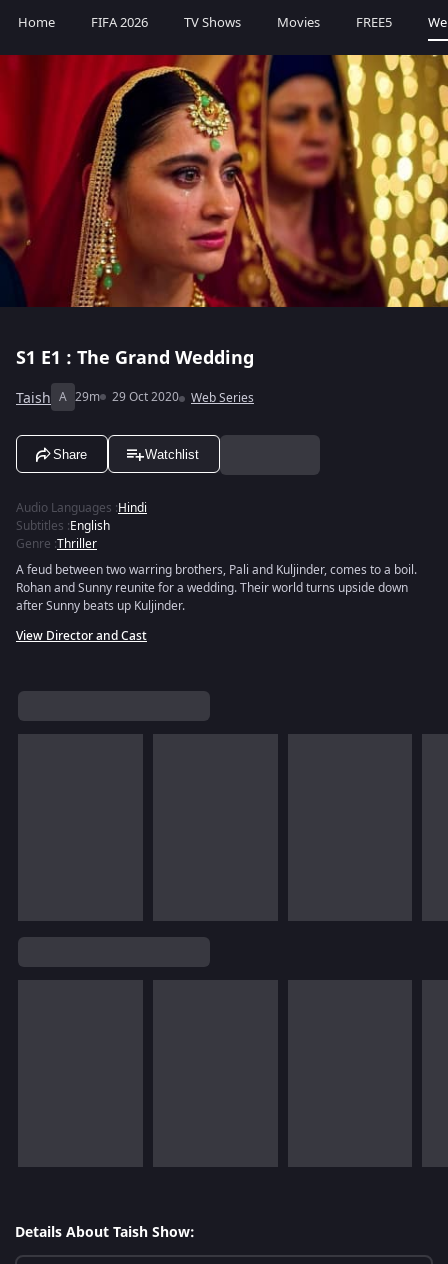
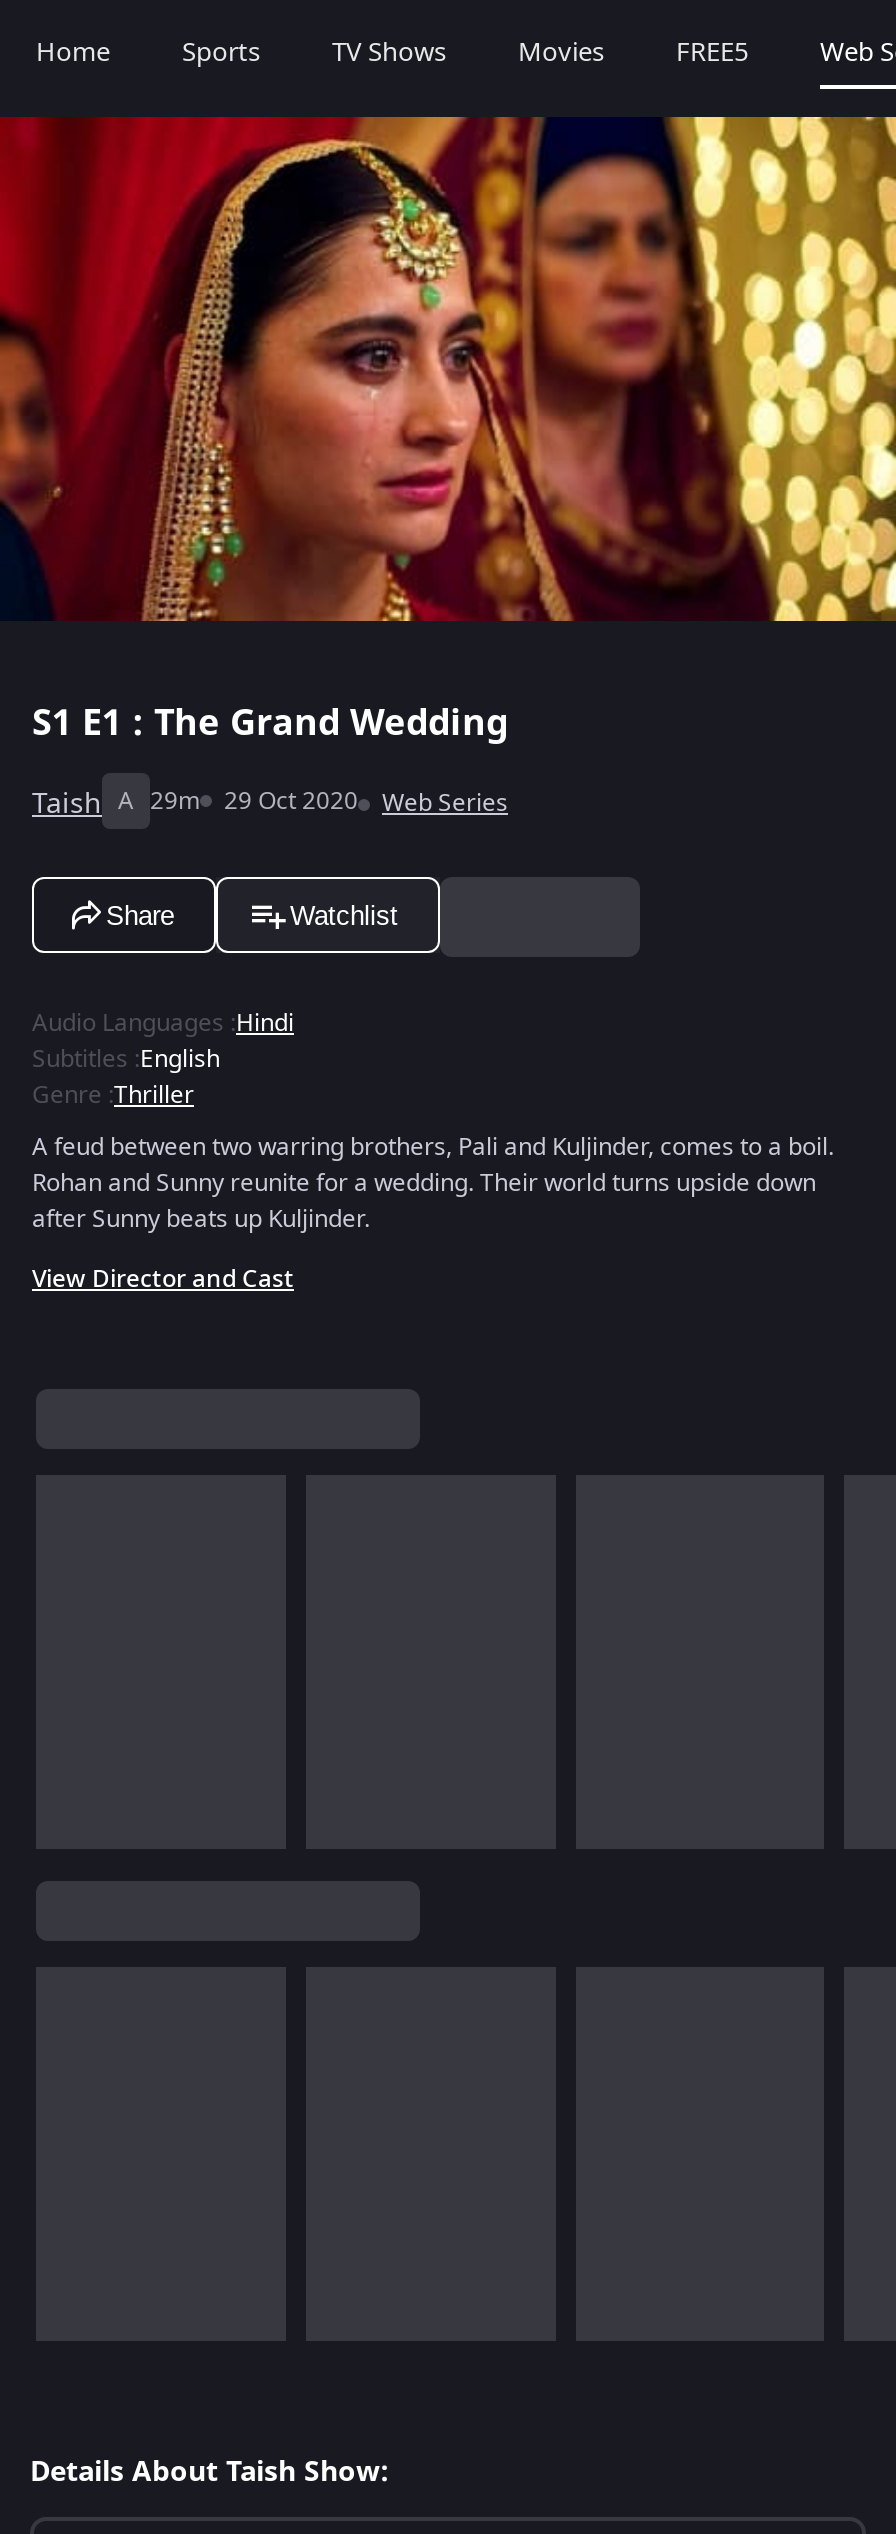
[91,13,148,32] FIFA 2026 -> [182,33,260,71] Sports

